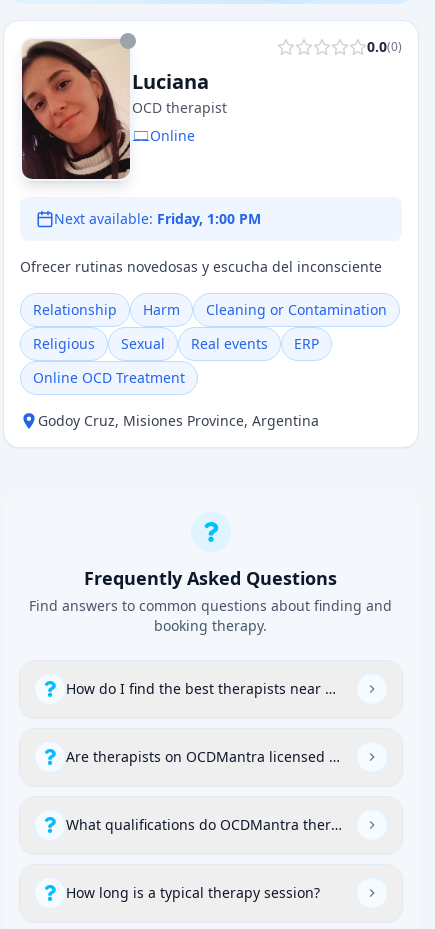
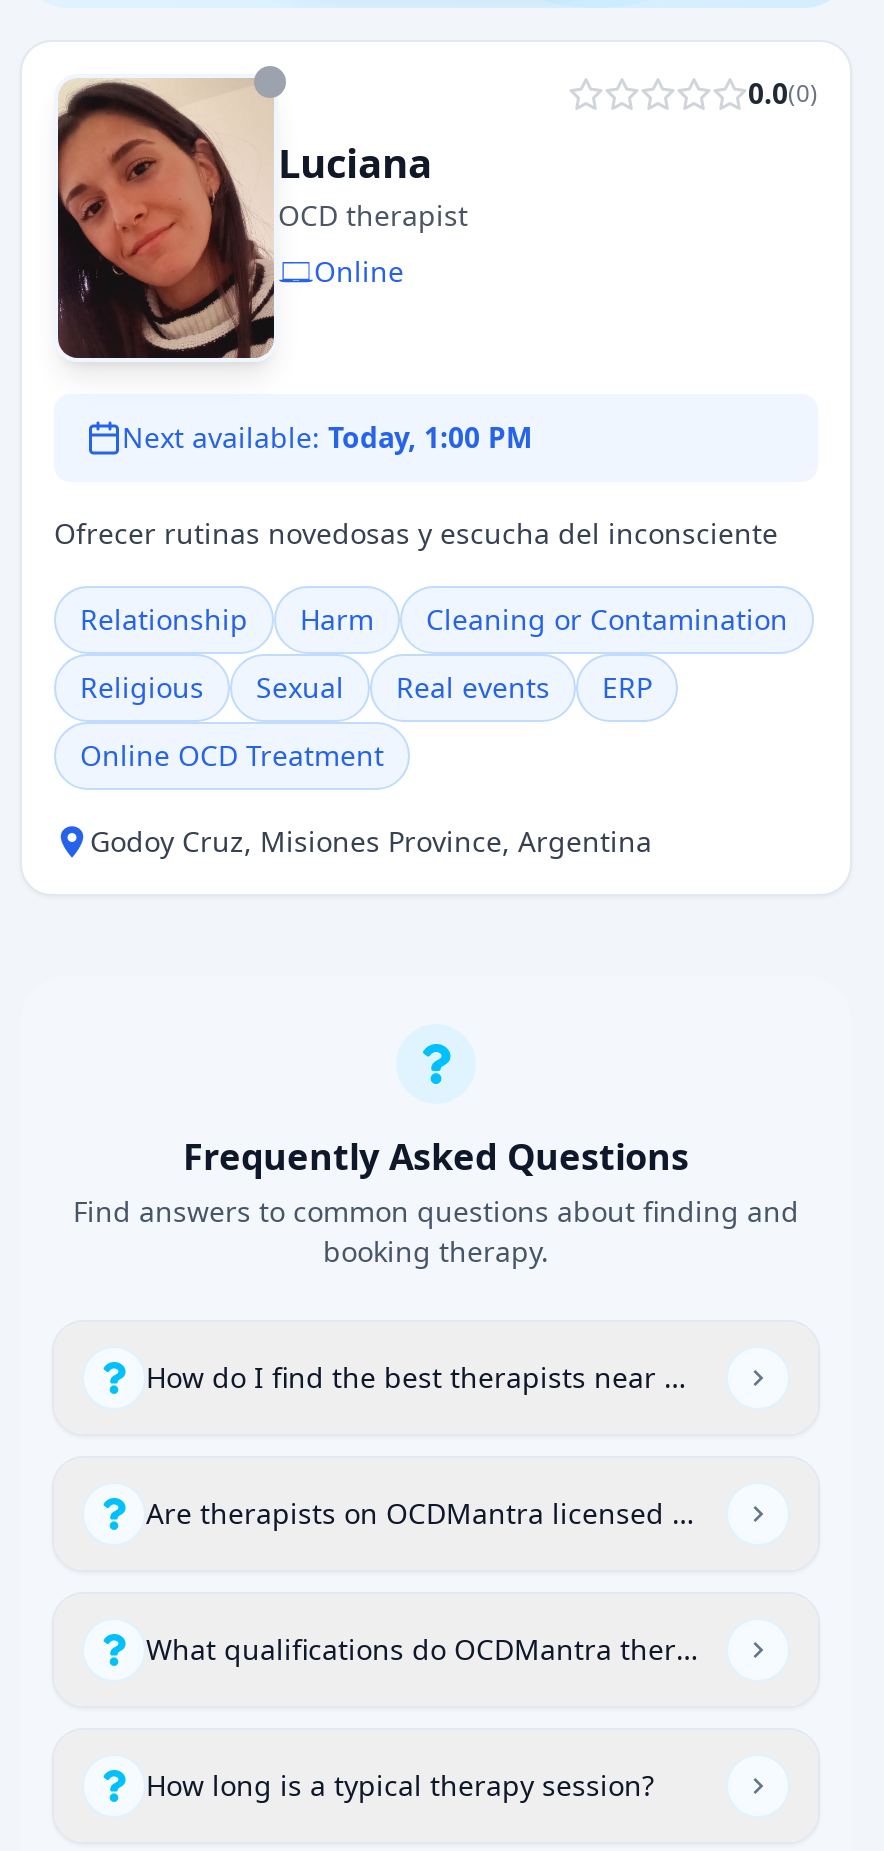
[54,209,261,228] Next available: Friday, 1:00 PM -> [122,418,532,456] Next available: Today, 1:00 PM

